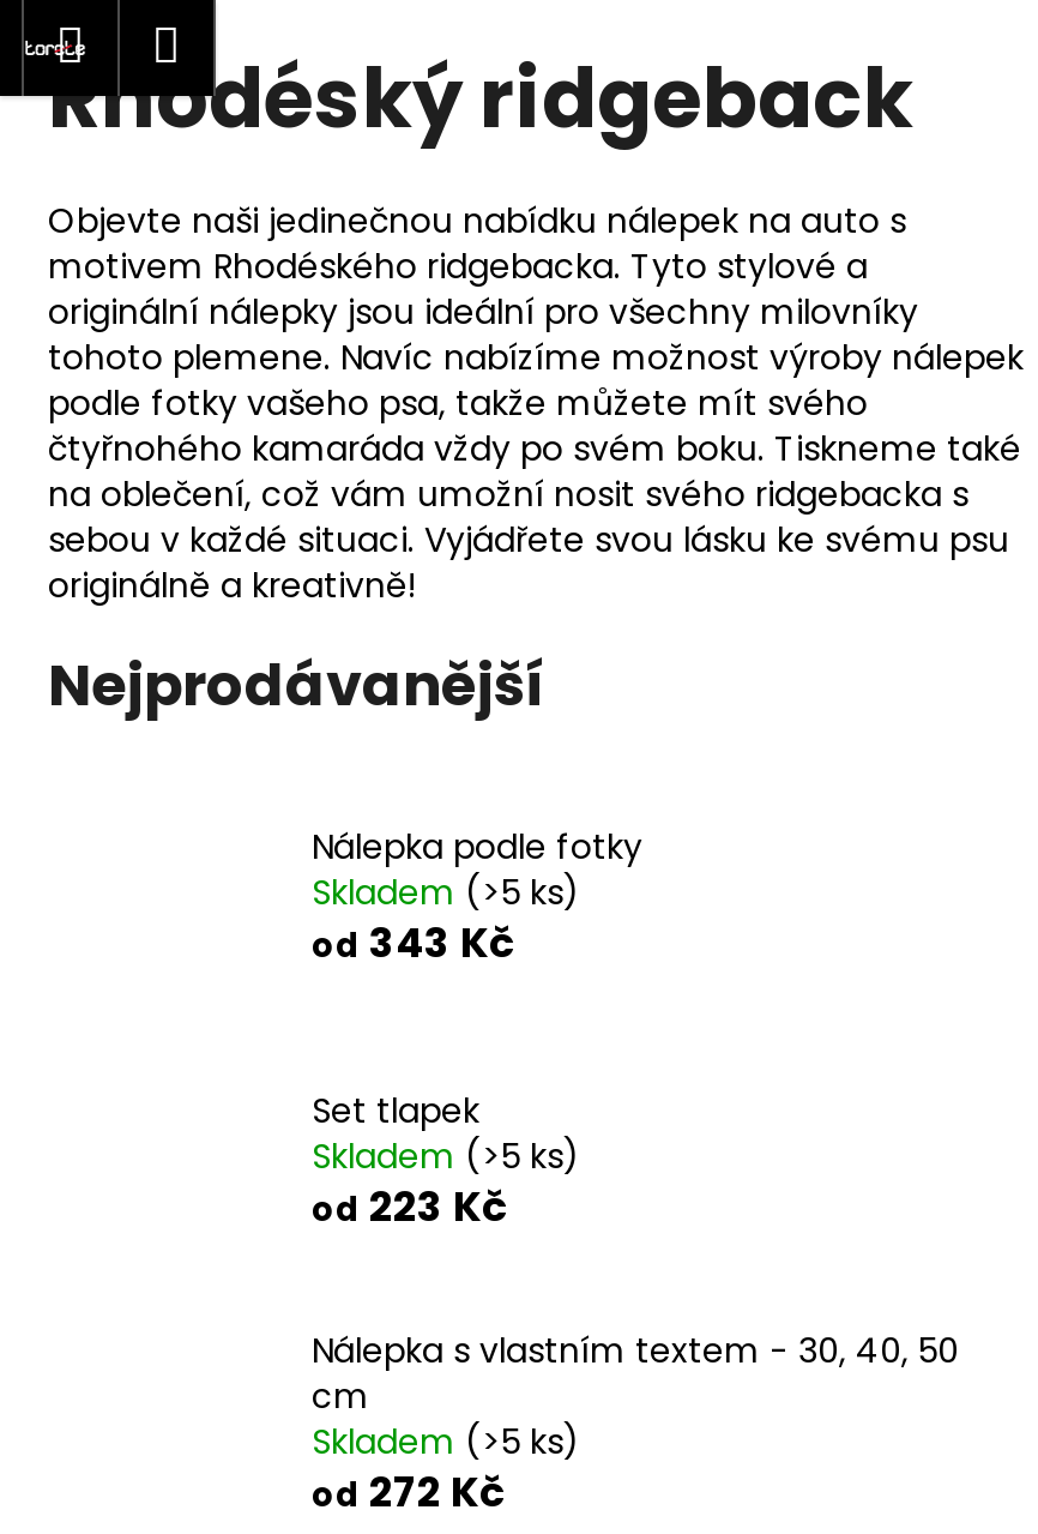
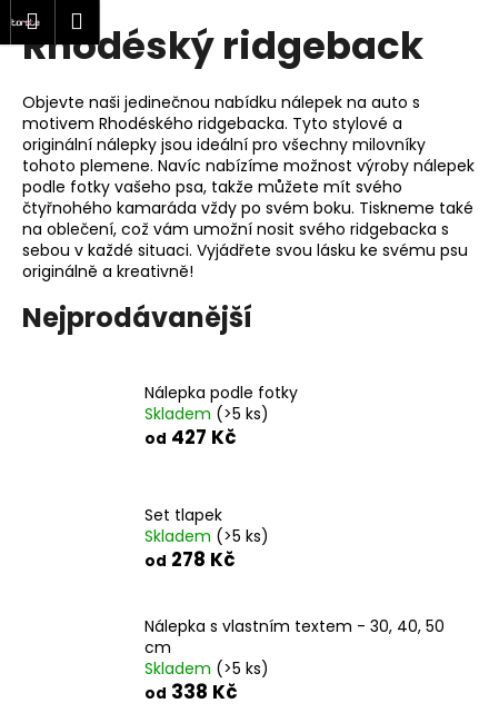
[312,913,515,971] od 343 Kč -> [144,424,237,450] od 427 Kč
[312,1177,508,1235] od 223 Kč -> [144,546,236,573] od 278 Kč
[312,1464,506,1522] od 272 Kč -> [144,679,238,706] od 338 Kč

